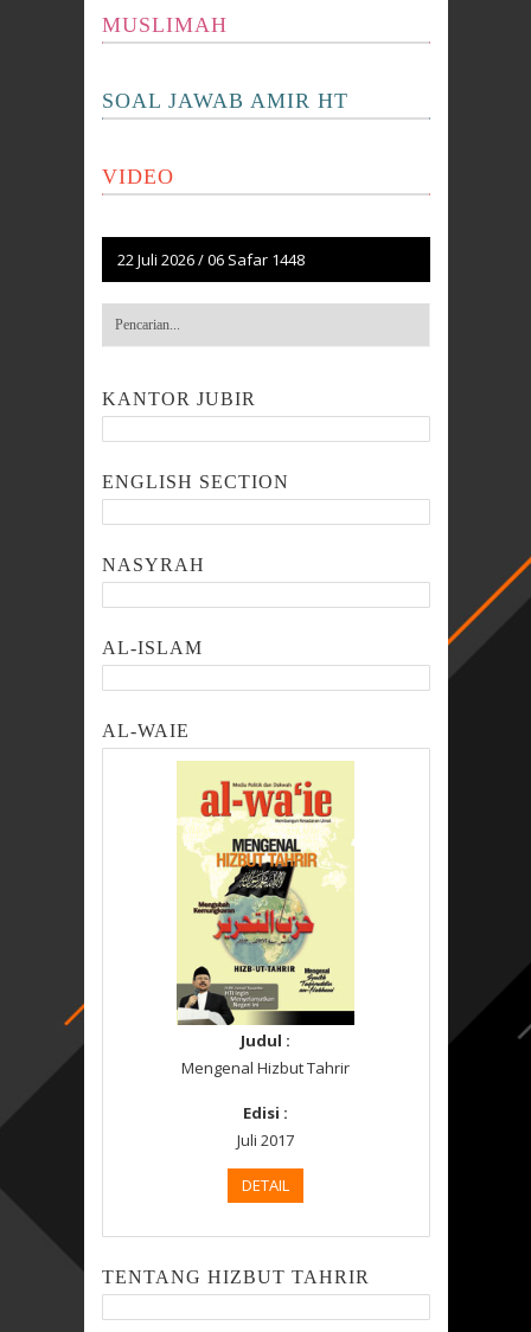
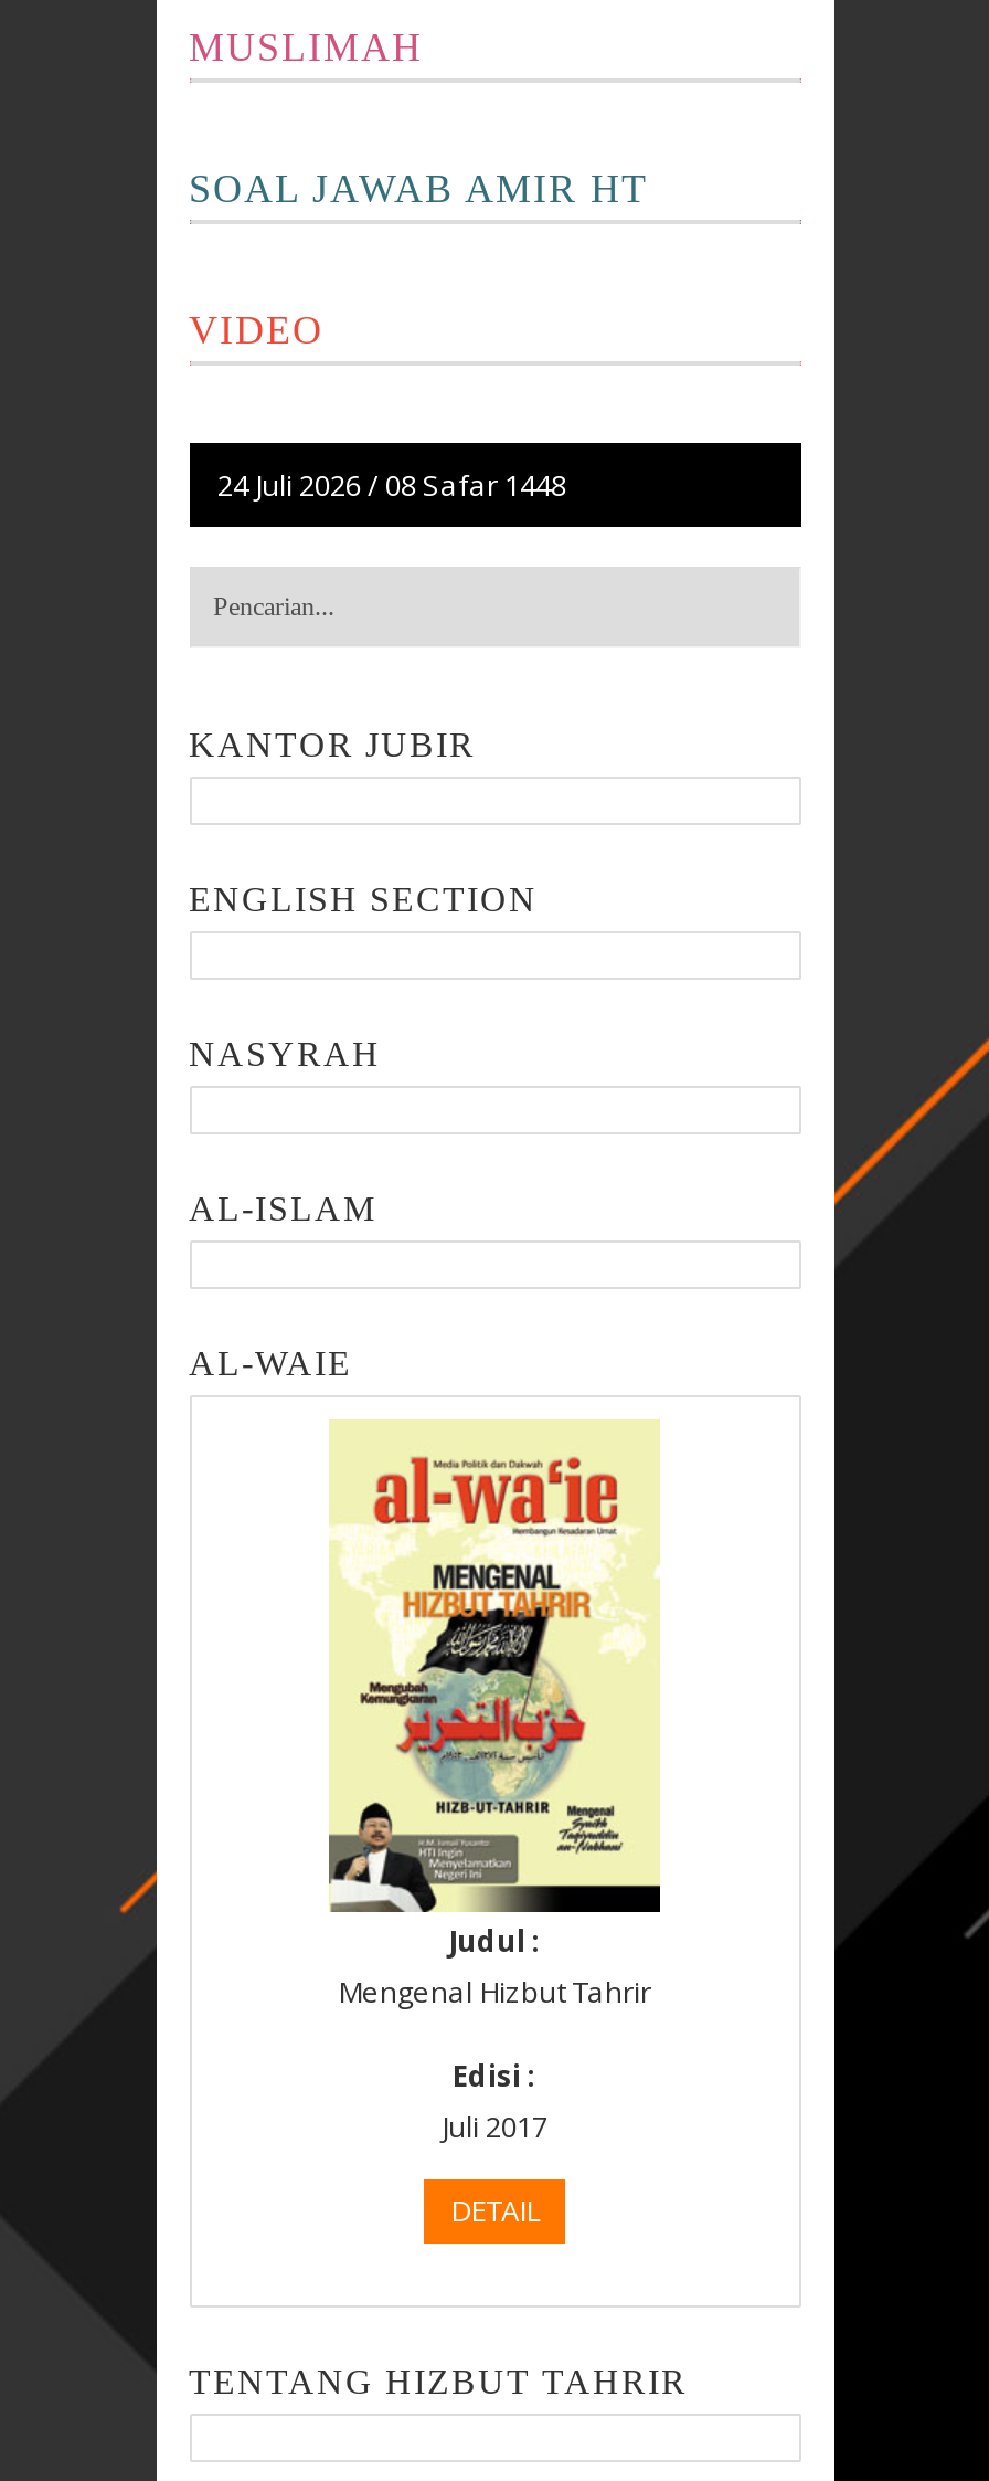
[117,249,304,271] 22 Juli 2026 / 06 Safar 1448 -> [217,466,566,506] 24 Juli 2026 / 08 Safar 1448

